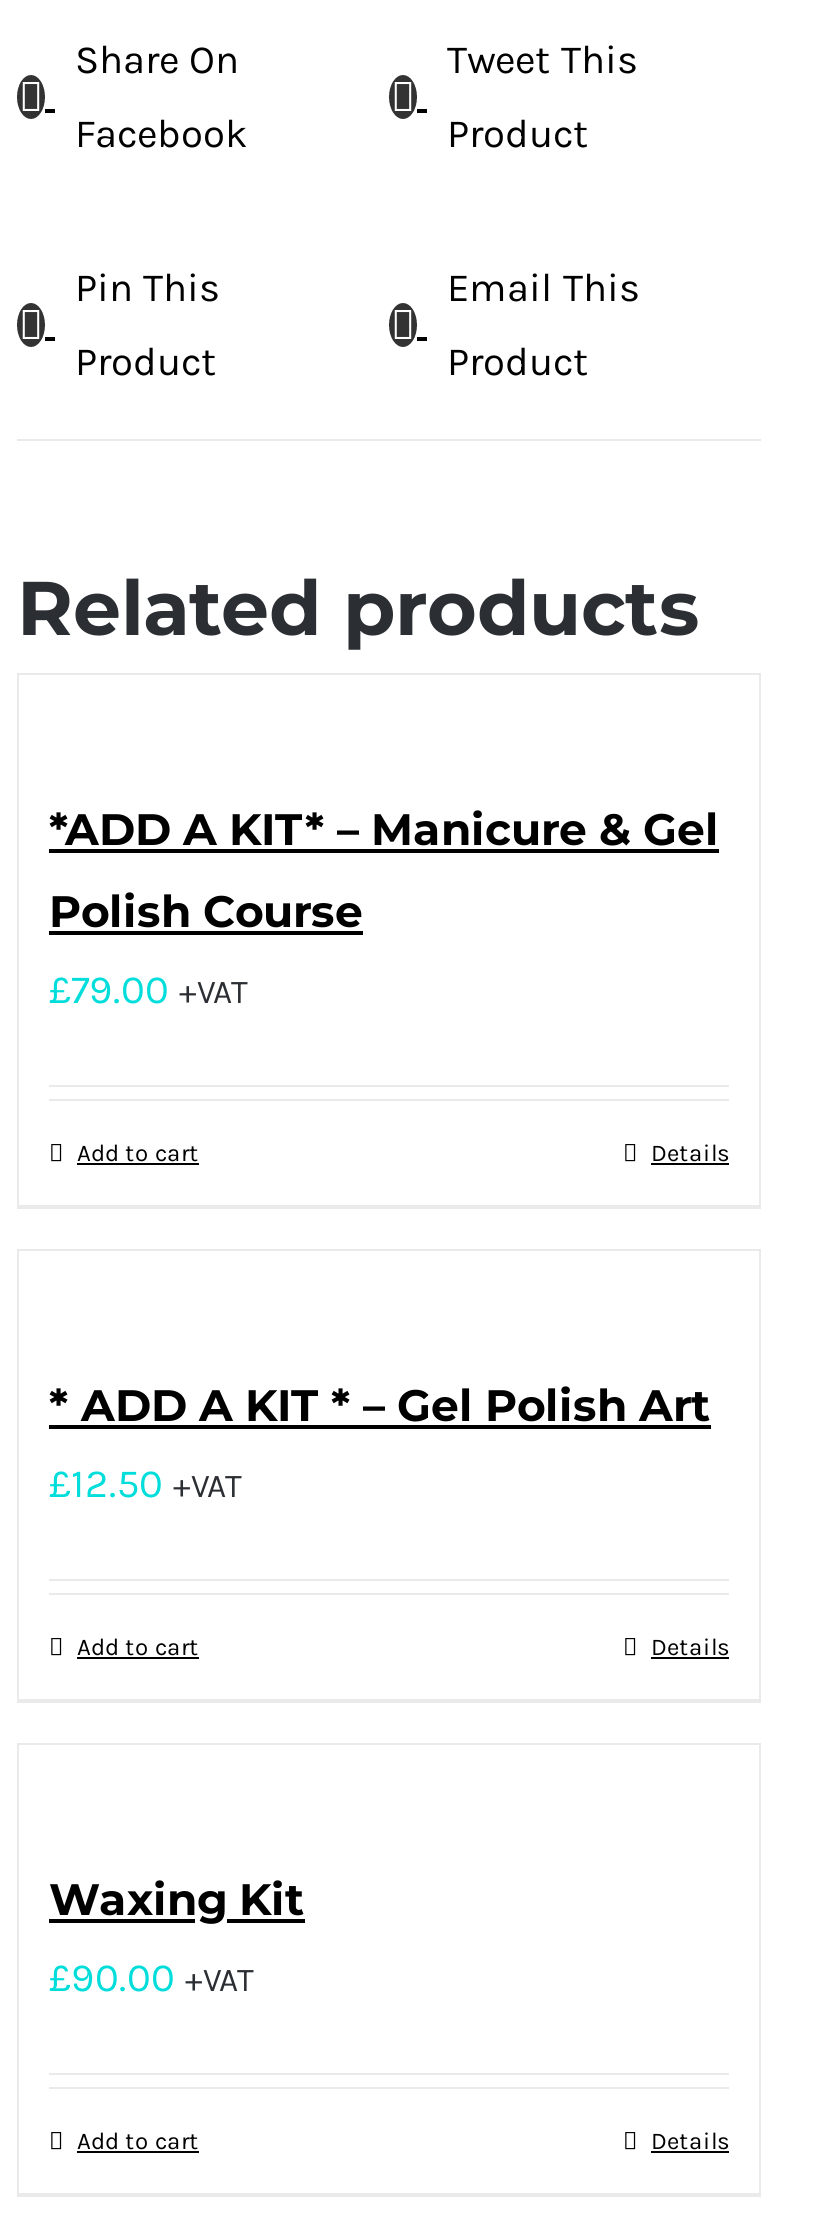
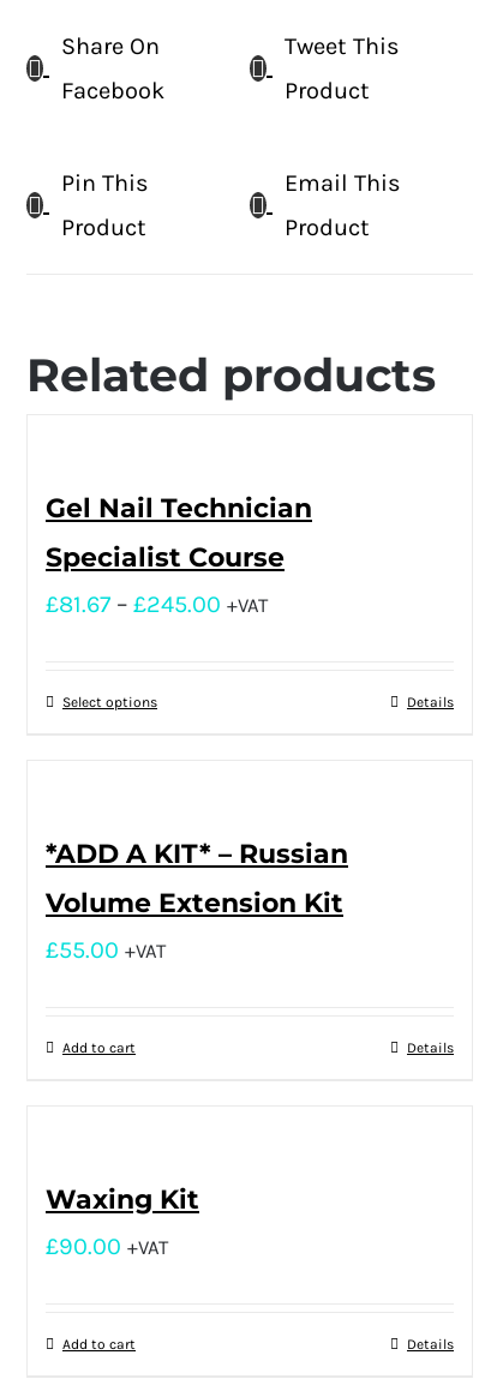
[49,804,719,858] *ADD A KIT* – Manicure & Gel -> [46,493,312,525] Gel Nail Technician
[49,886,363,940] Polish Course -> [46,542,285,574] Specialist Course
[49,968,247,1014] £79.00 +VAT -> [46,591,268,619] £81.67 – £245.00 +VAT
[77,1140,199,1168] Add to cart -> [62,694,157,711] Select options
[49,1380,711,1508] * ADD A KIT * – Gel Polish Art | £12.50 +VAT -> [46,838,348,964] *ADD A KIT* – Russian | Volume Extension Kit | £55.00 +VAT

